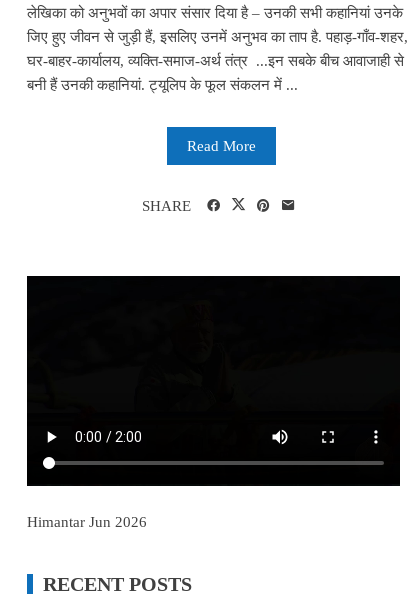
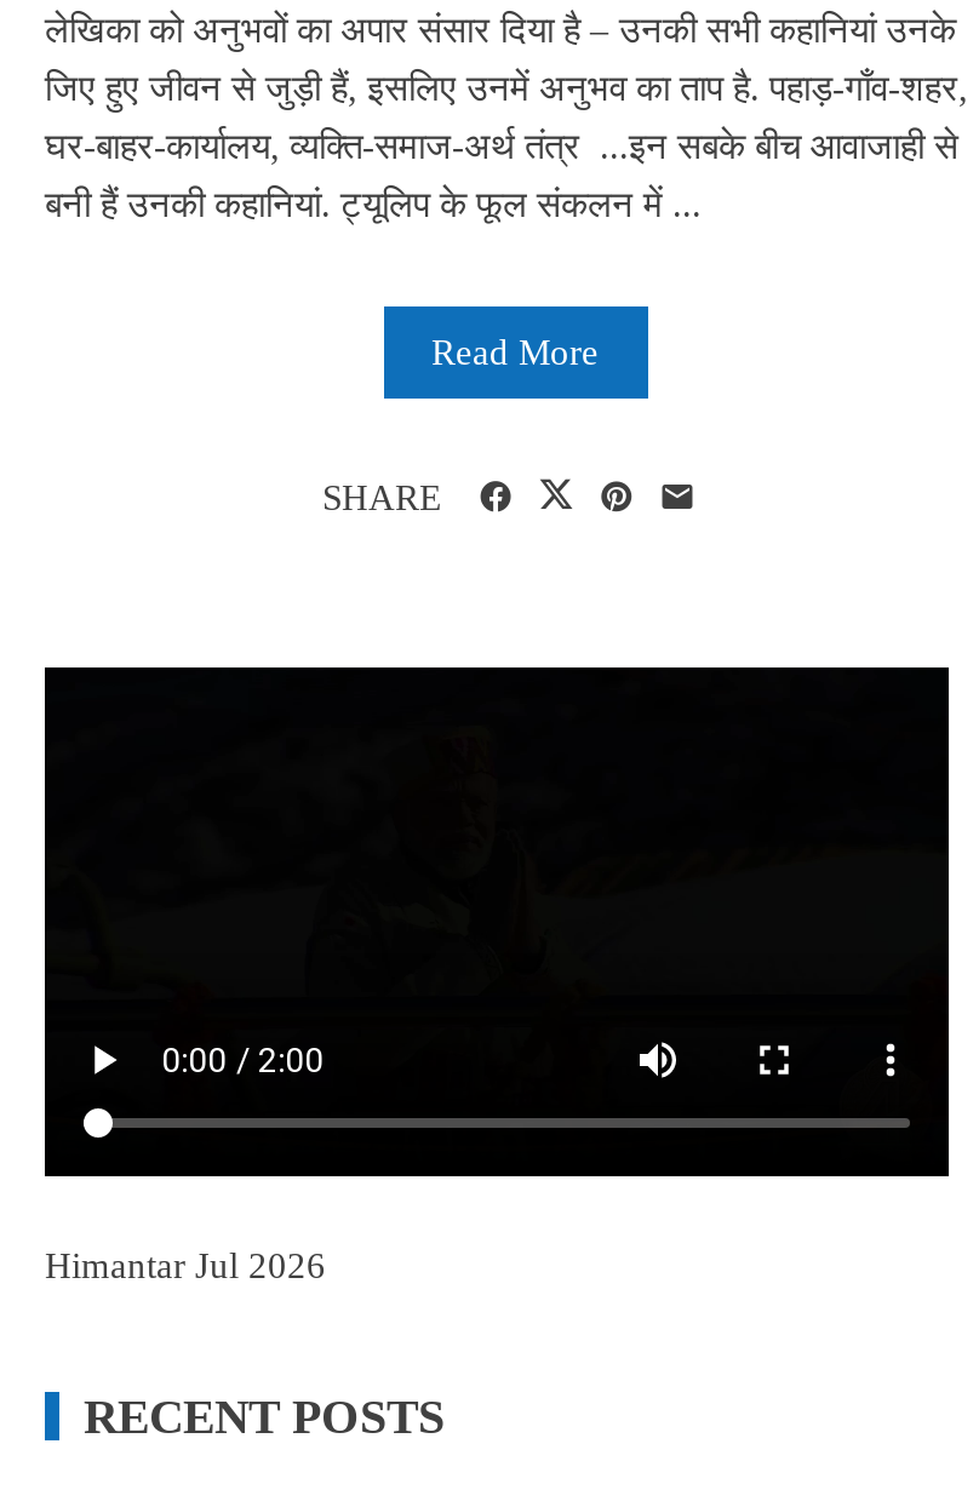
[27,514,147,530] Himantar Jun 2026 -> [45,1246,326,1285] Himantar Jul 2026

